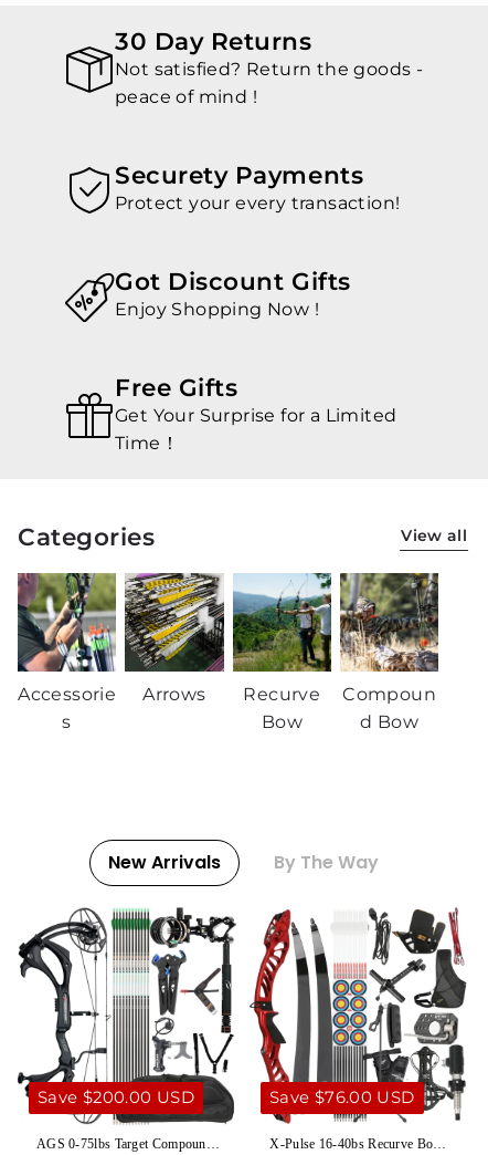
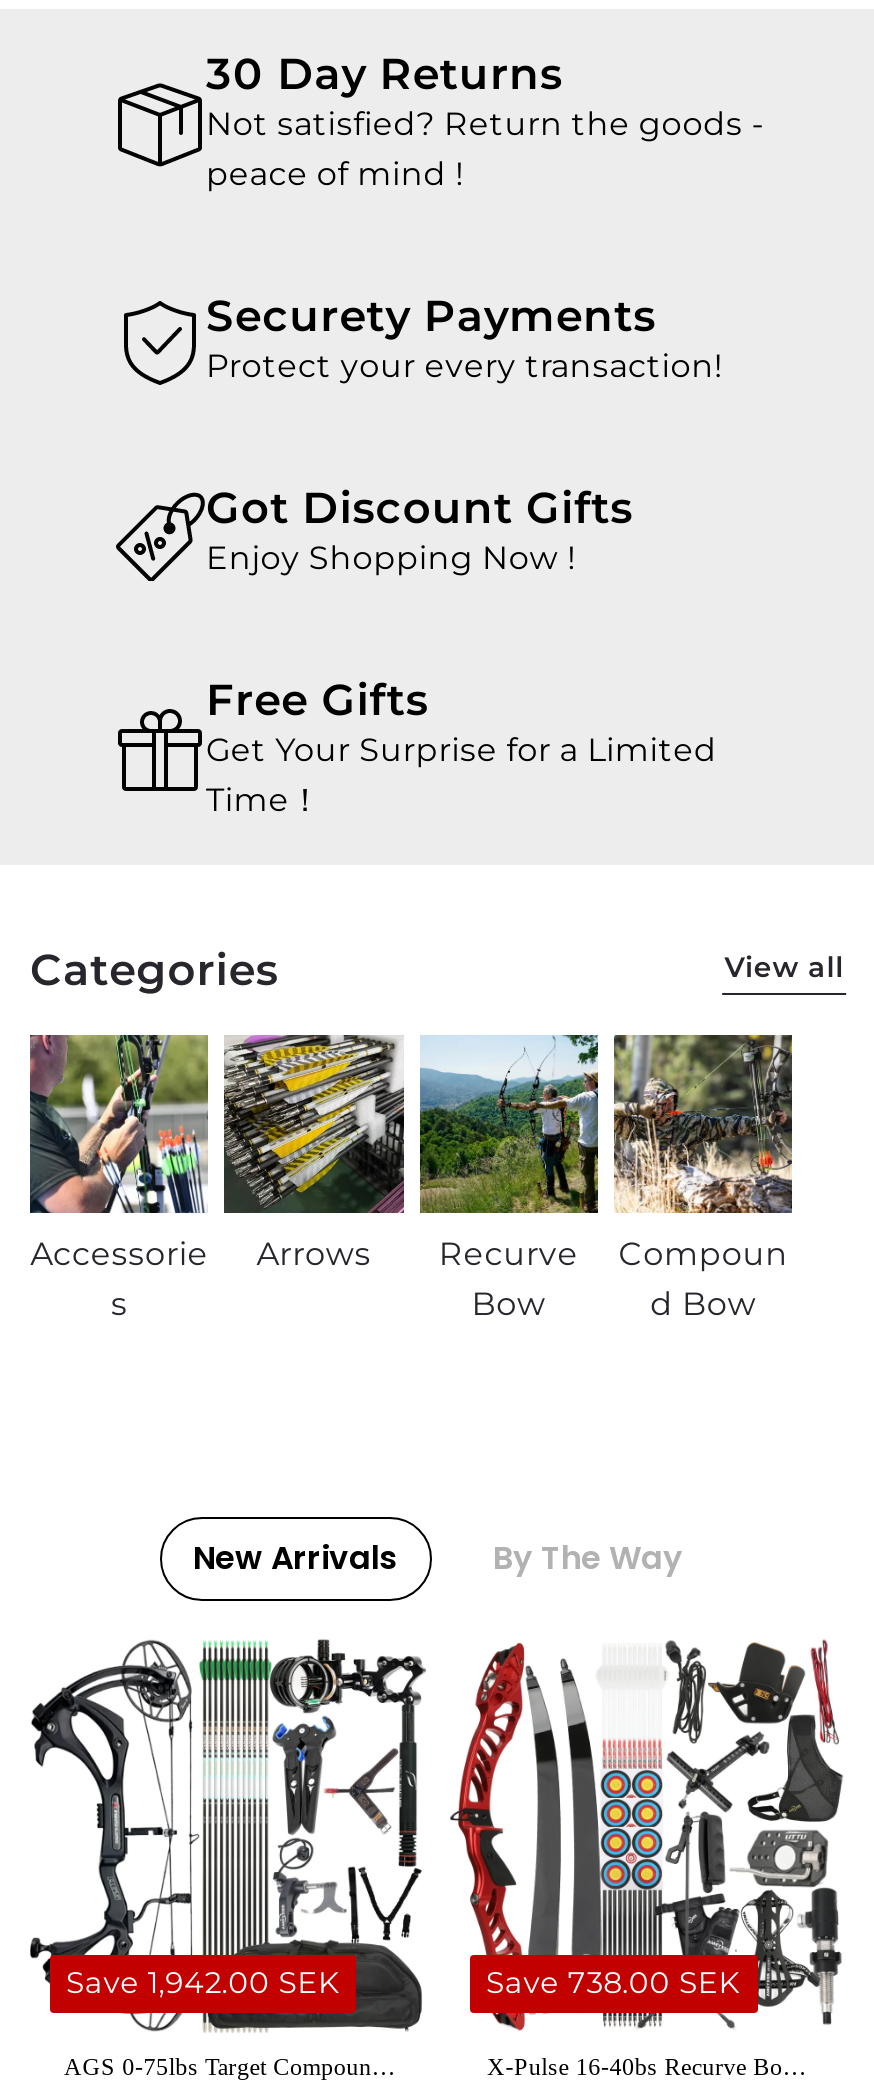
[38,1088,194,1108] Save $200.00 USD -> [66,1965,341,2001] Save 1,942.00 SEK
[269,1088,415,1108] Save $76.00 USD -> [486,1965,741,2001] Save 738.00 SEK

